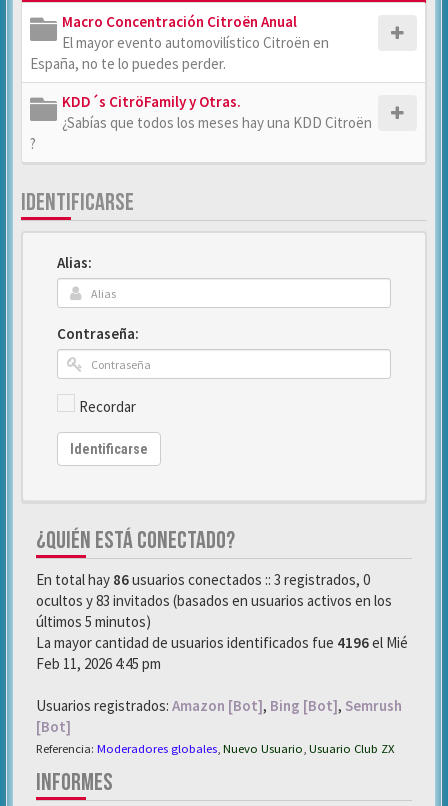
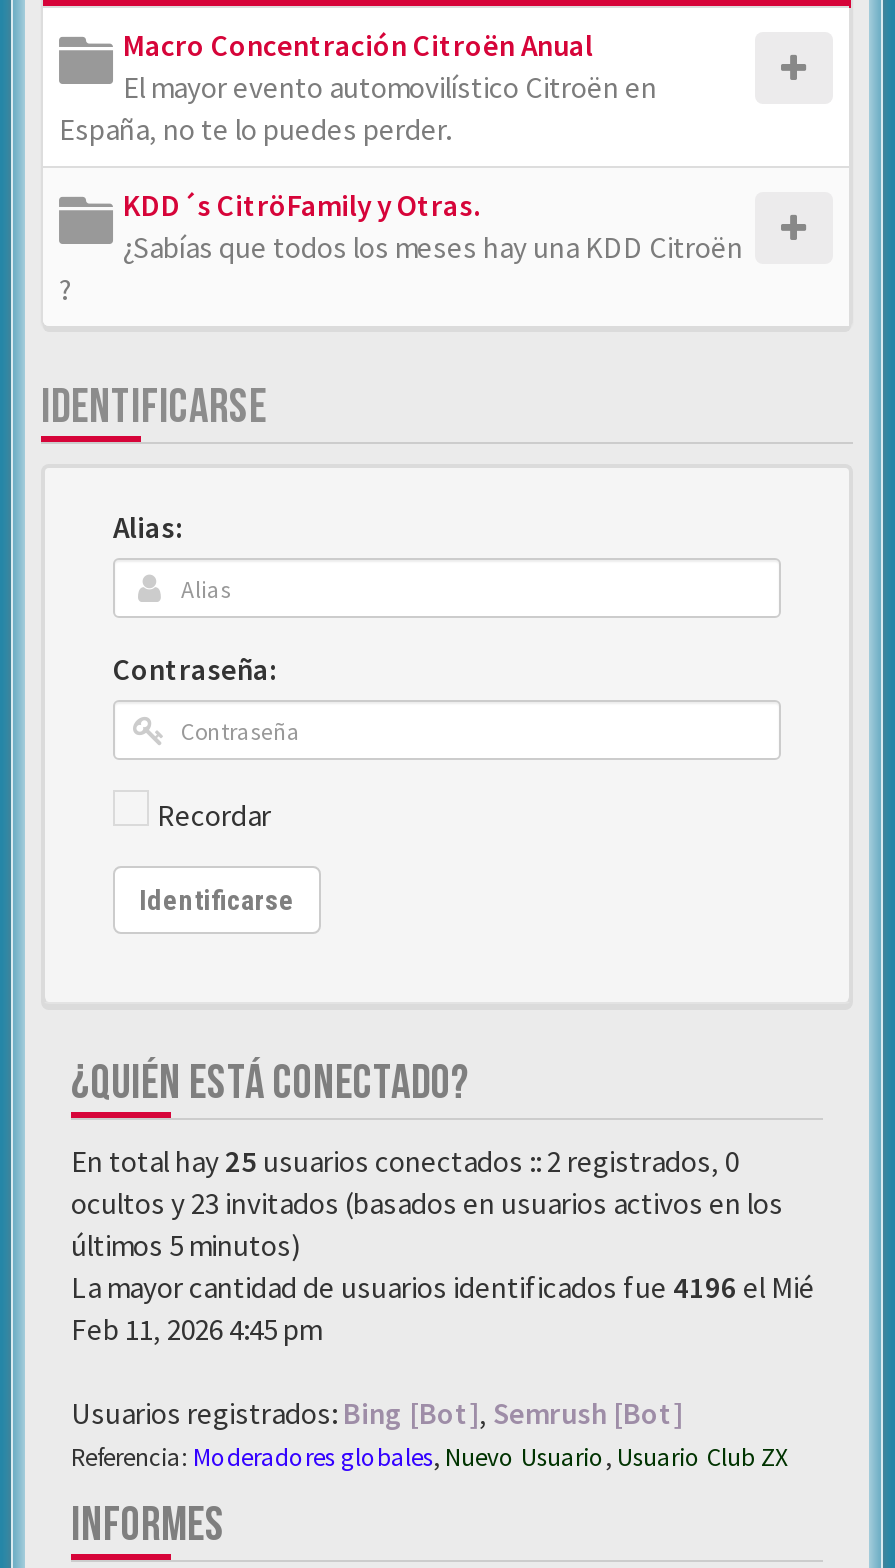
[36,570,370,589] En total hay 86 usuarios conectados :: 3 registrados, 0 -> [71,1142,739,1180] En total hay 25 usuarios conectados :: 2 registrados, 0
[36,591,392,610] ocultos y 83 invitados (basados en usuarios activos en los -> [71,1184,783,1222] ocultos y 23 invitados (basados en usuarios activos en los
[36,696,402,736] Usuarios registrados: Amazon [Bot], Bing [Bot], Semrush | [Bot] -> [71,1394,683,1432] Usuarios registrados: Bing [Bot], Semrush [Bot]

